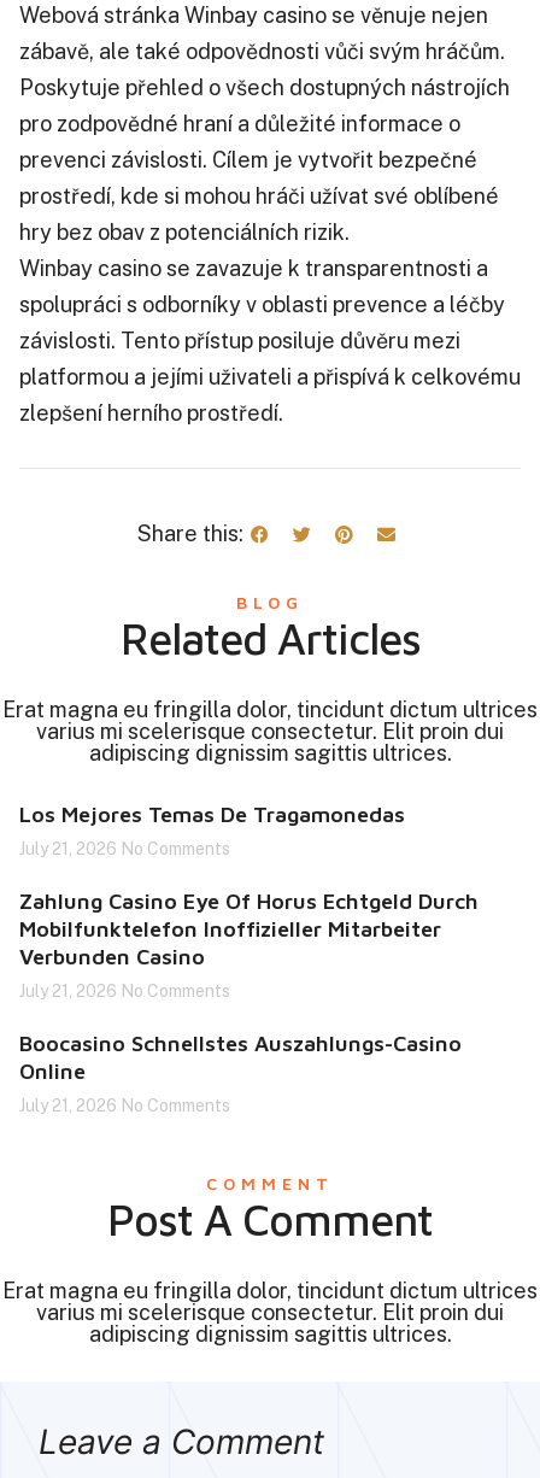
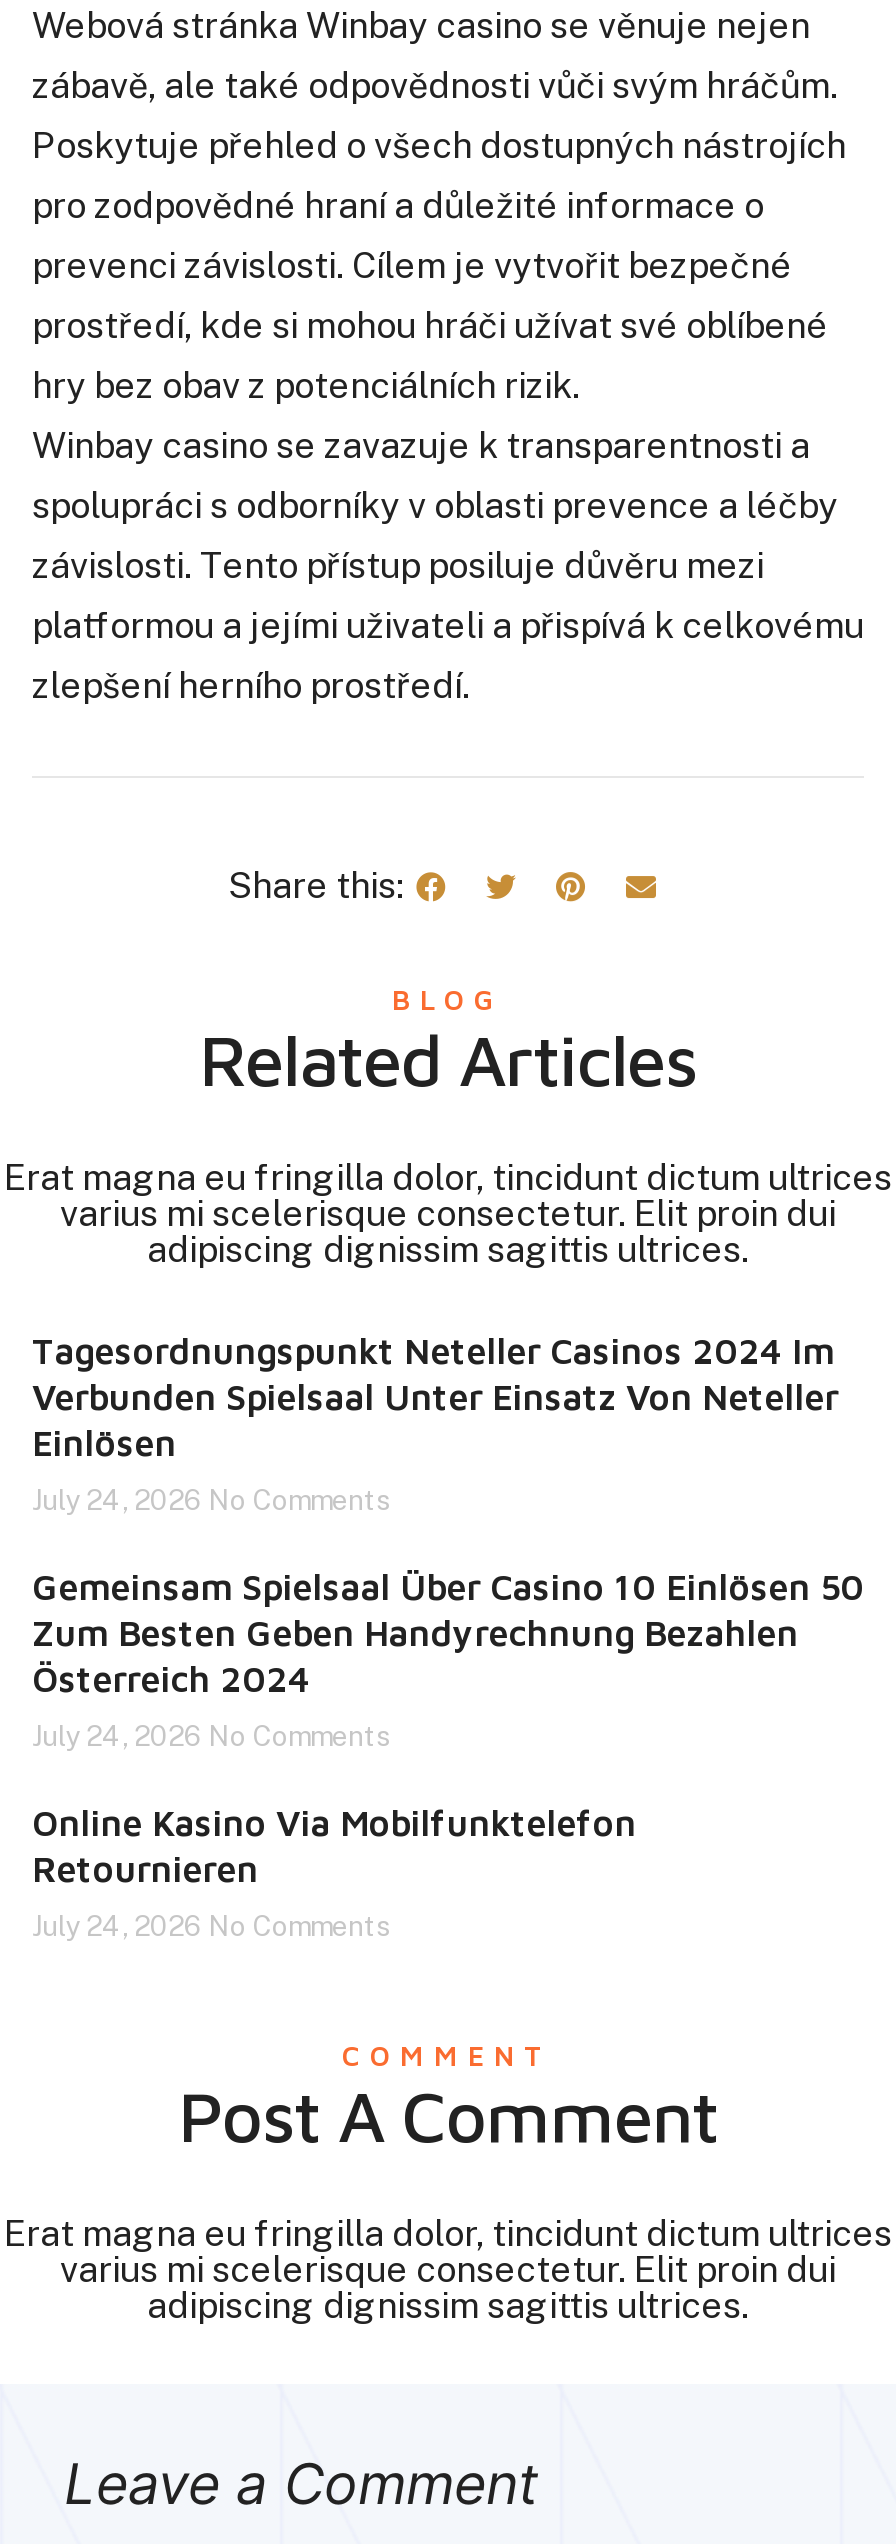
[19,802,405,827] Los Mejores Temas De Tragamonedas -> [32,1330,838,1464] Tagesordnungspunkt Neteller Casinos 2024 Im | Verbunden Spielsaal Unter Einsatz Von Neteller | Einlösen
[19,839,230,859] July 21, 2026 No Comments -> [32,1484,390,1516] July 24, 2026 No Comments
[19,889,479,970] Zahlung Casino Eye Of Horus Echtgeld Durch | Mobilfunktelefon Inoffizieller Mitarbeiter | Verbunden Casino -> [32,1566,864,1700] Gemeinsam Spielsaal Über Casino 10 Einlösen 50 | Zum Besten Geben Handyrechnung Bezahlen | Österreich 2024
[19,982,230,1001] July 21, 2026 No Comments -> [32,1720,390,1752] July 24, 2026 No Comments
[19,1031,462,1084] Boocasino Schnellstes Auszahlungs-Casino | Online -> [32,1802,636,1890] Online Kasino Via Mobilfunktelefon | Retournieren
[19,1096,230,1115] July 21, 2026 No Comments -> [32,1910,390,1942] July 24, 2026 No Comments

